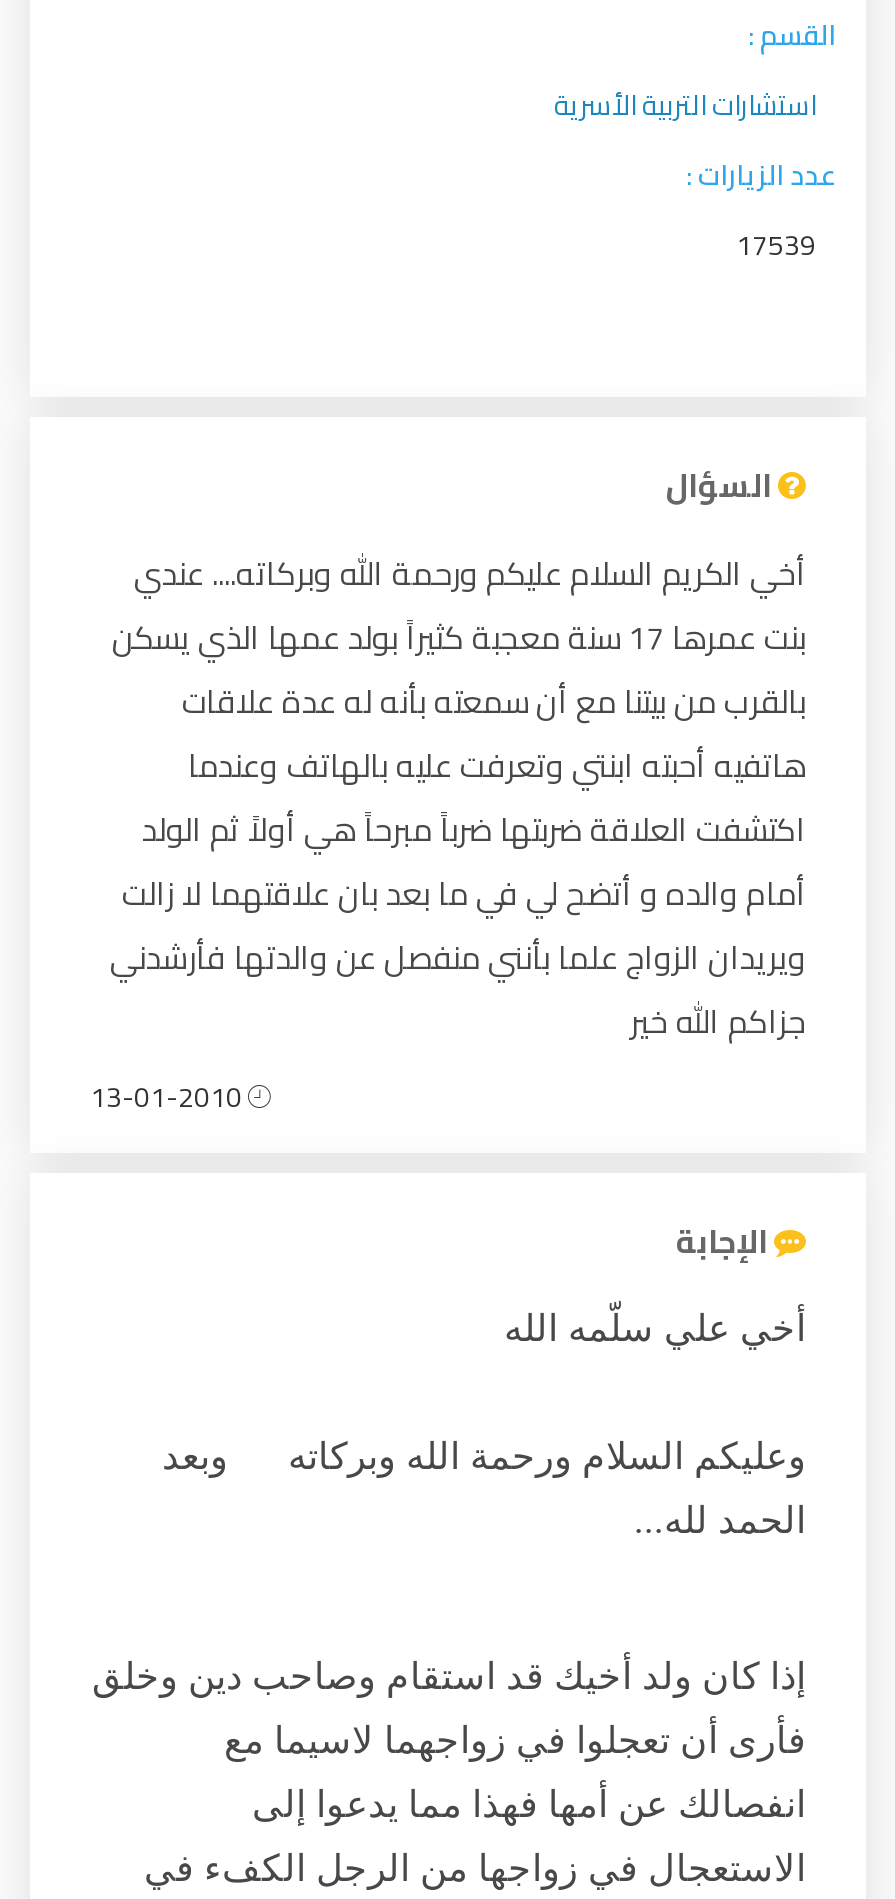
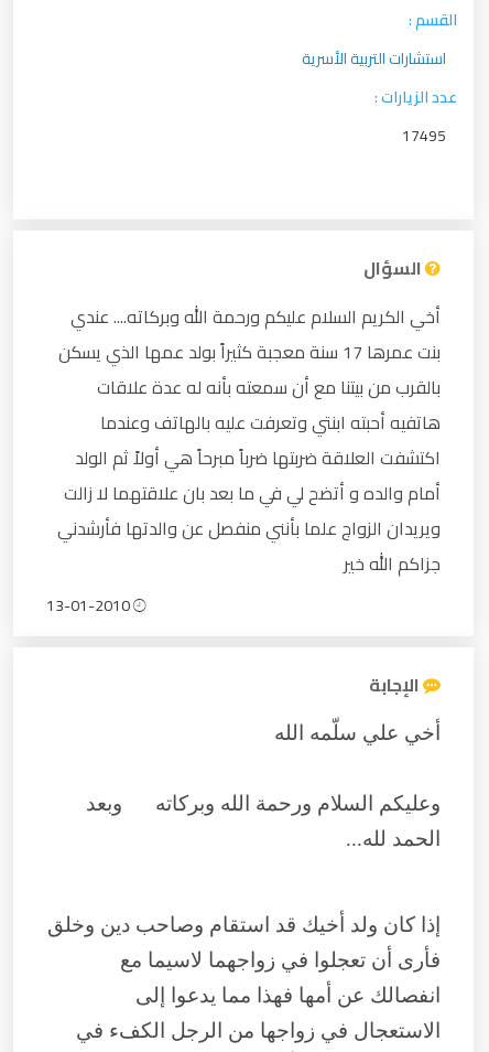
[736,219,816,271] 17539 -> [402,121,446,150] 17495

